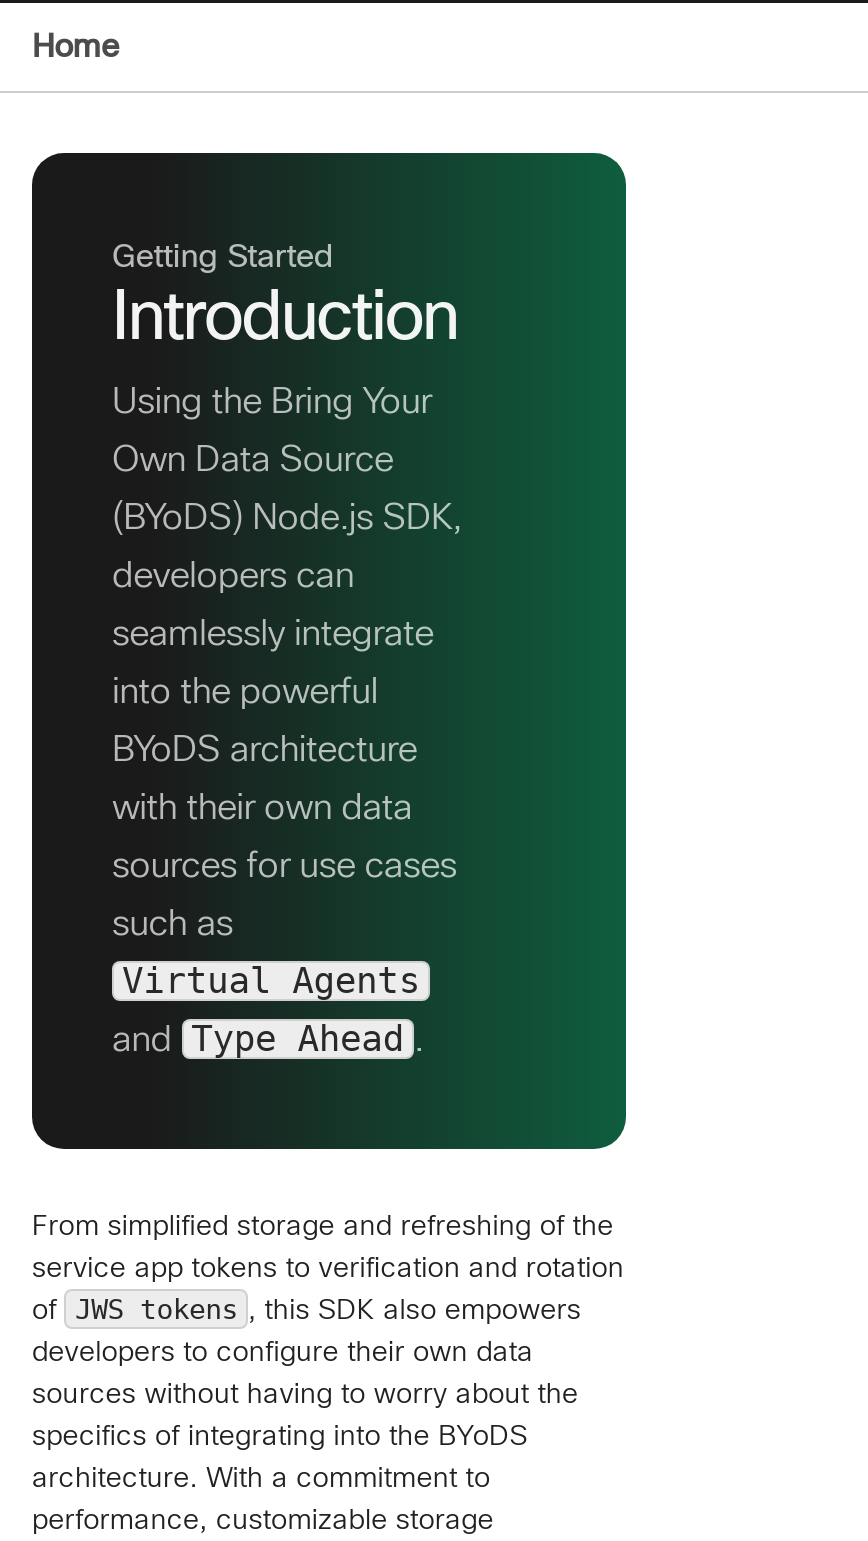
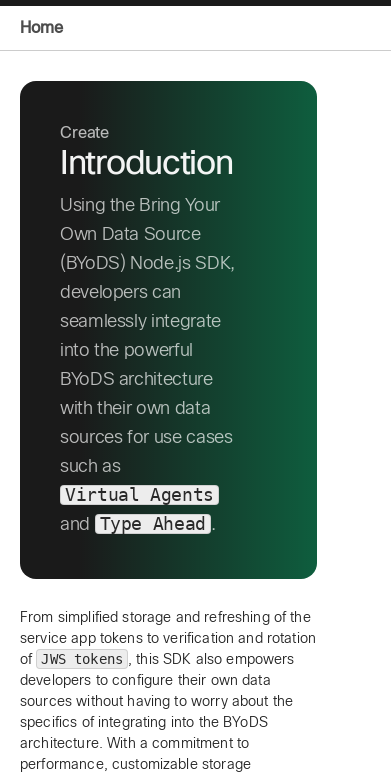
[112,239,334,273] Getting Started -> [60,124,109,141] Create

